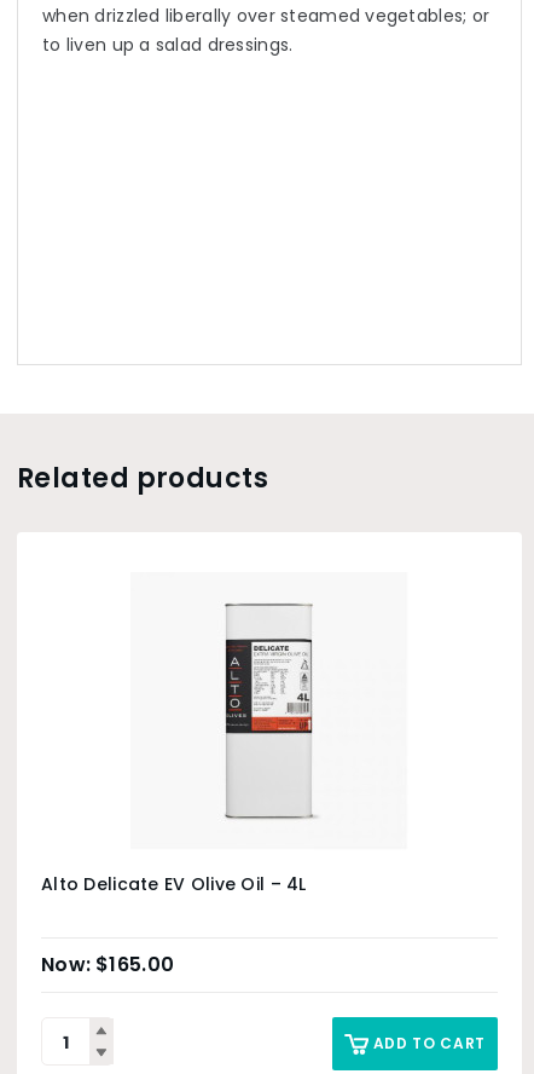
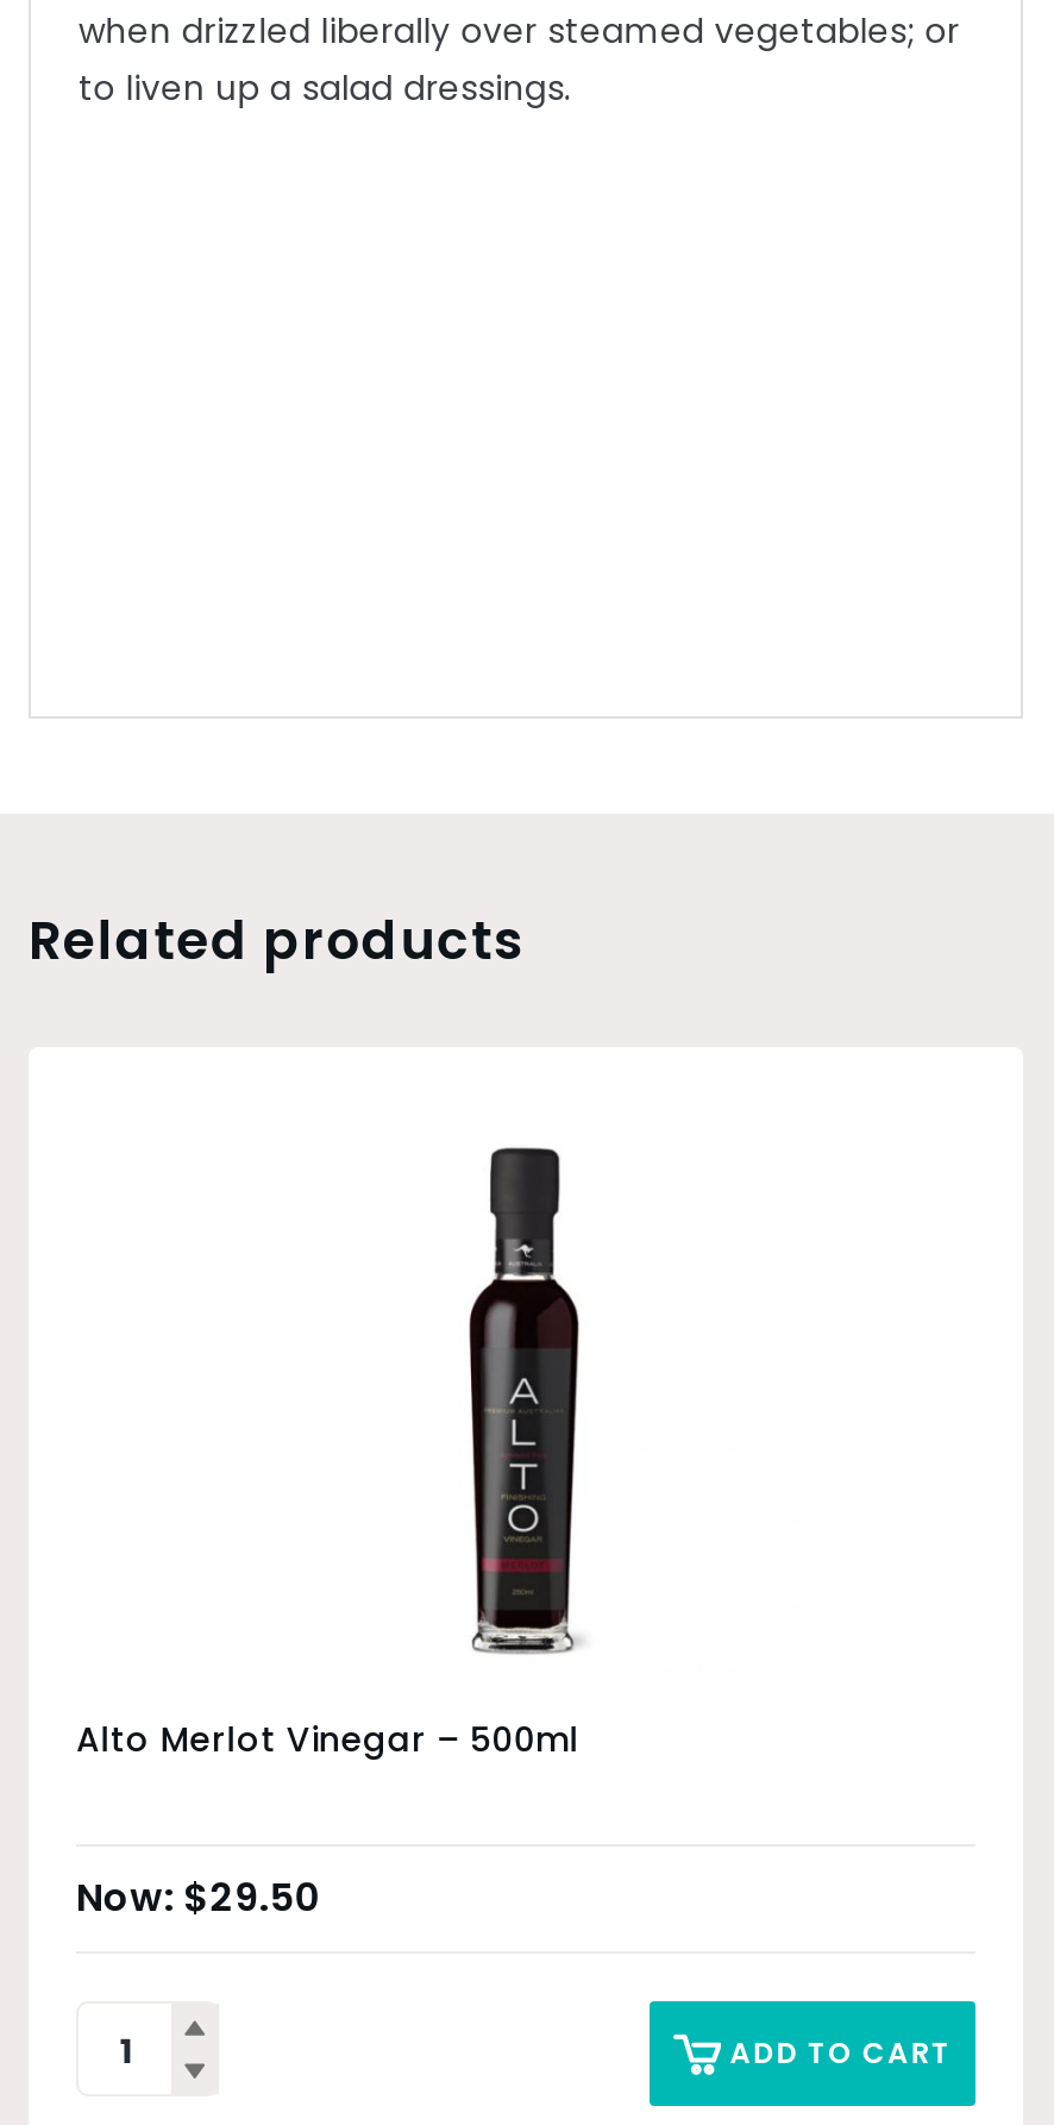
[41,583,318,897] [image] | Alto Delicate EV Olive Oil – 4L -> [76,1145,614,1764] [image] | Alto Merlot Vinegar – 500ml
[95,951,174,979] $165.00 -> [183,1871,321,1926] $29.50

